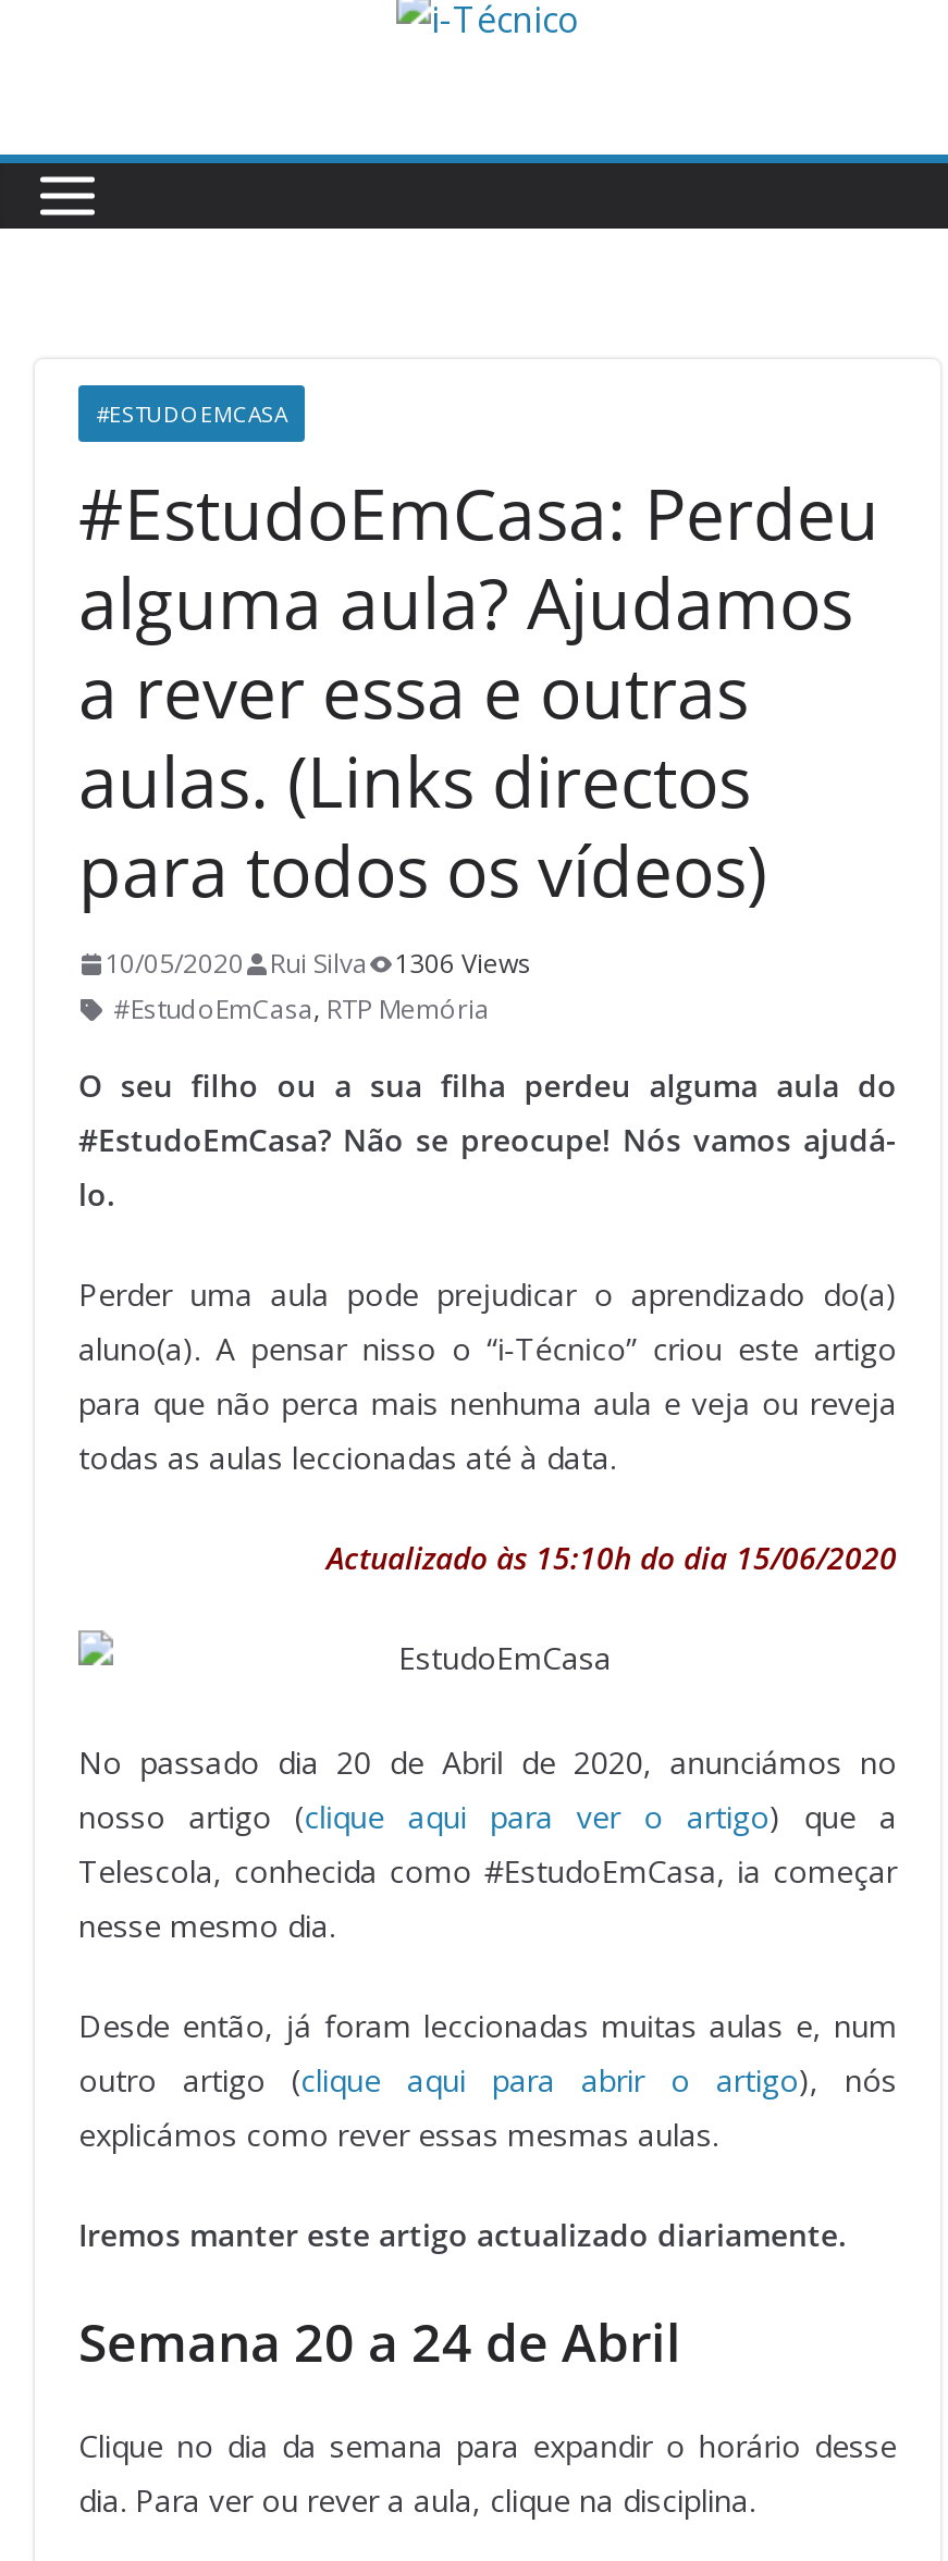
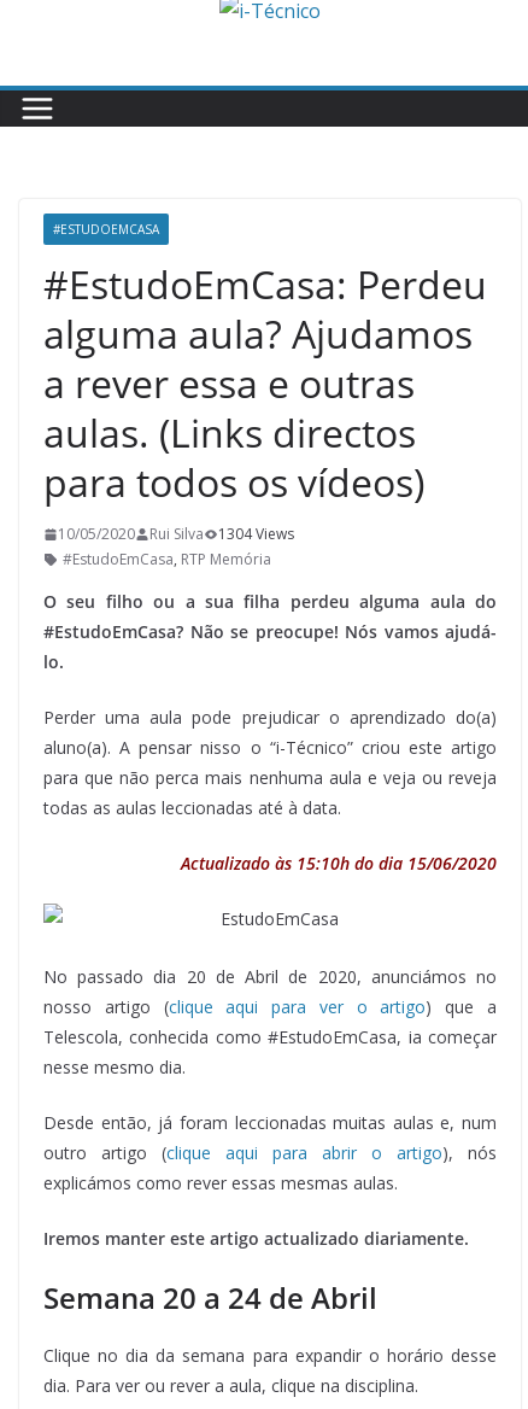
[104,945,531,982] 10/05/2020 Rui Silva 1306 Views -> [58,524,294,544] 10/05/2020 Rui Silva 1304 Views

